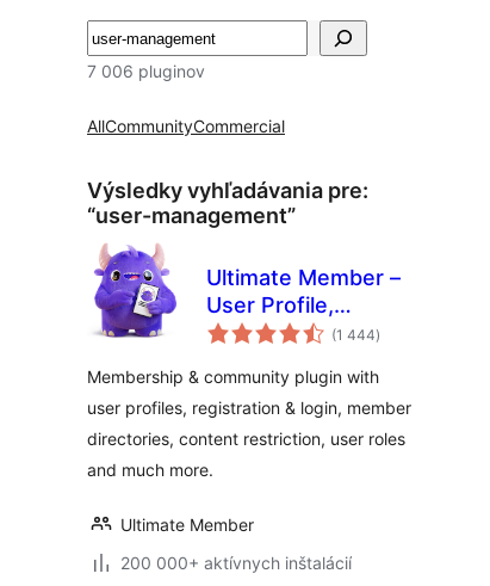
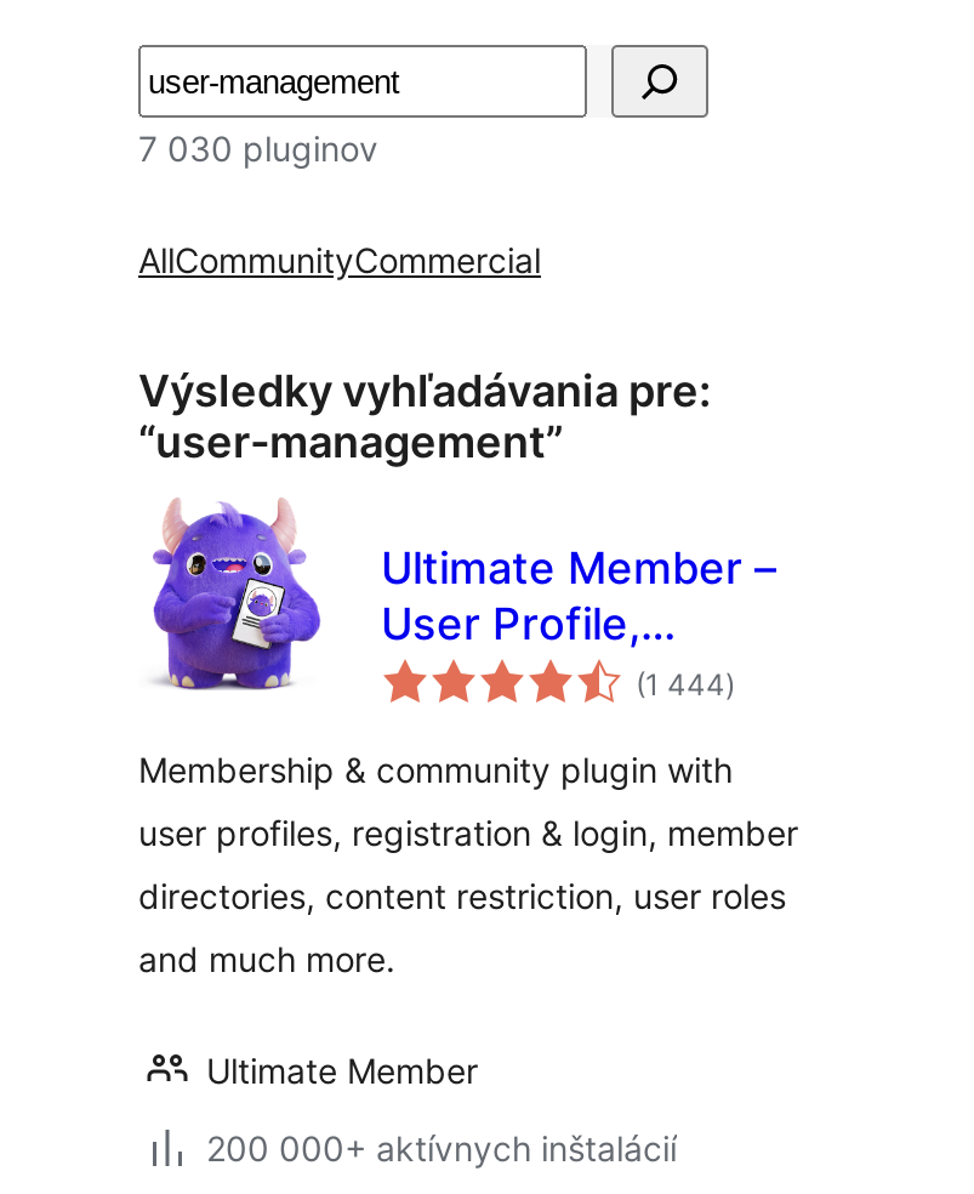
[87,61,205,81] 7 006 pluginov -> [138,127,378,169] 7 030 pluginov

